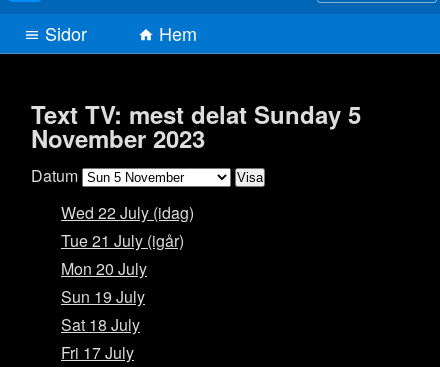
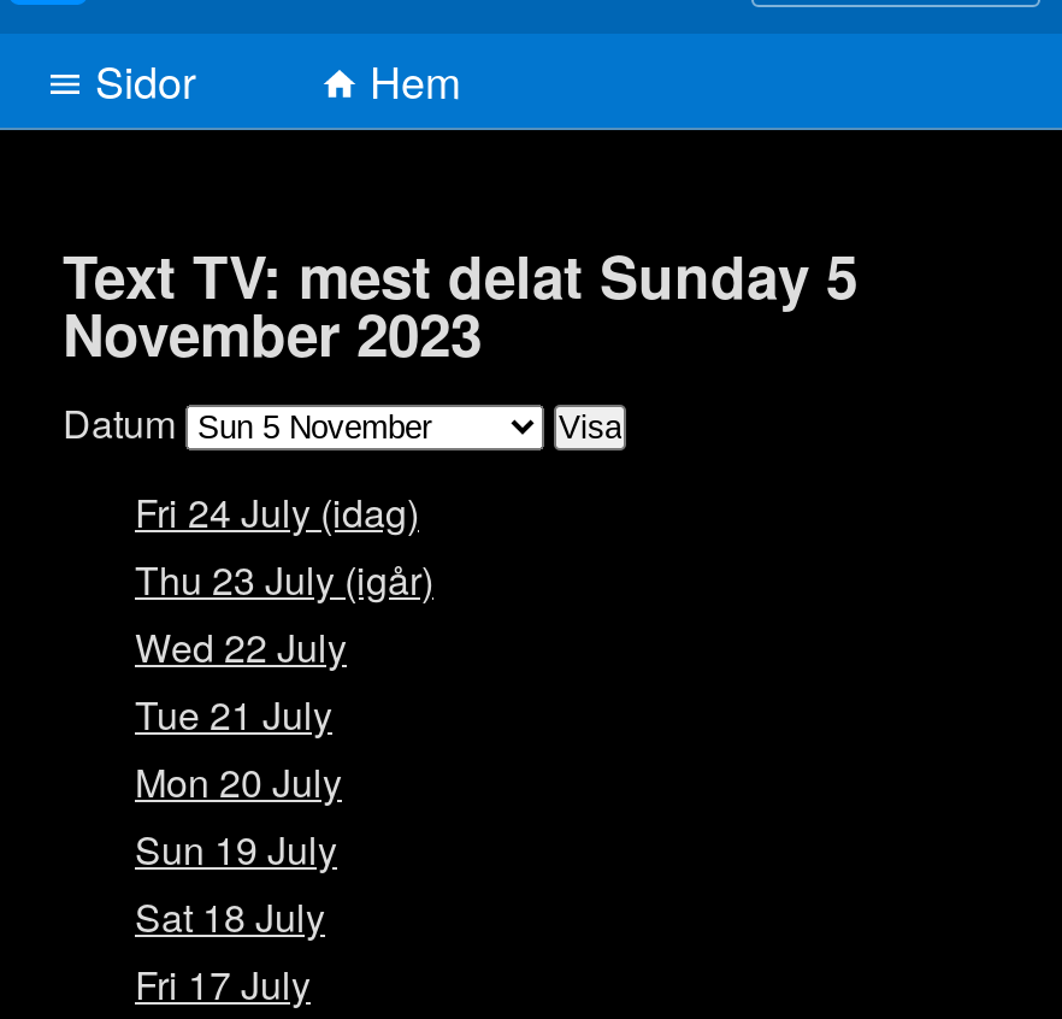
[61,201,194,252] Wed 22 July (idag) | Tue 21 July (igår) -> [135,485,433,742] Fri 24 July (idag) | Thu 23 July (igår) | Wed 22 July | Tue 21 July

